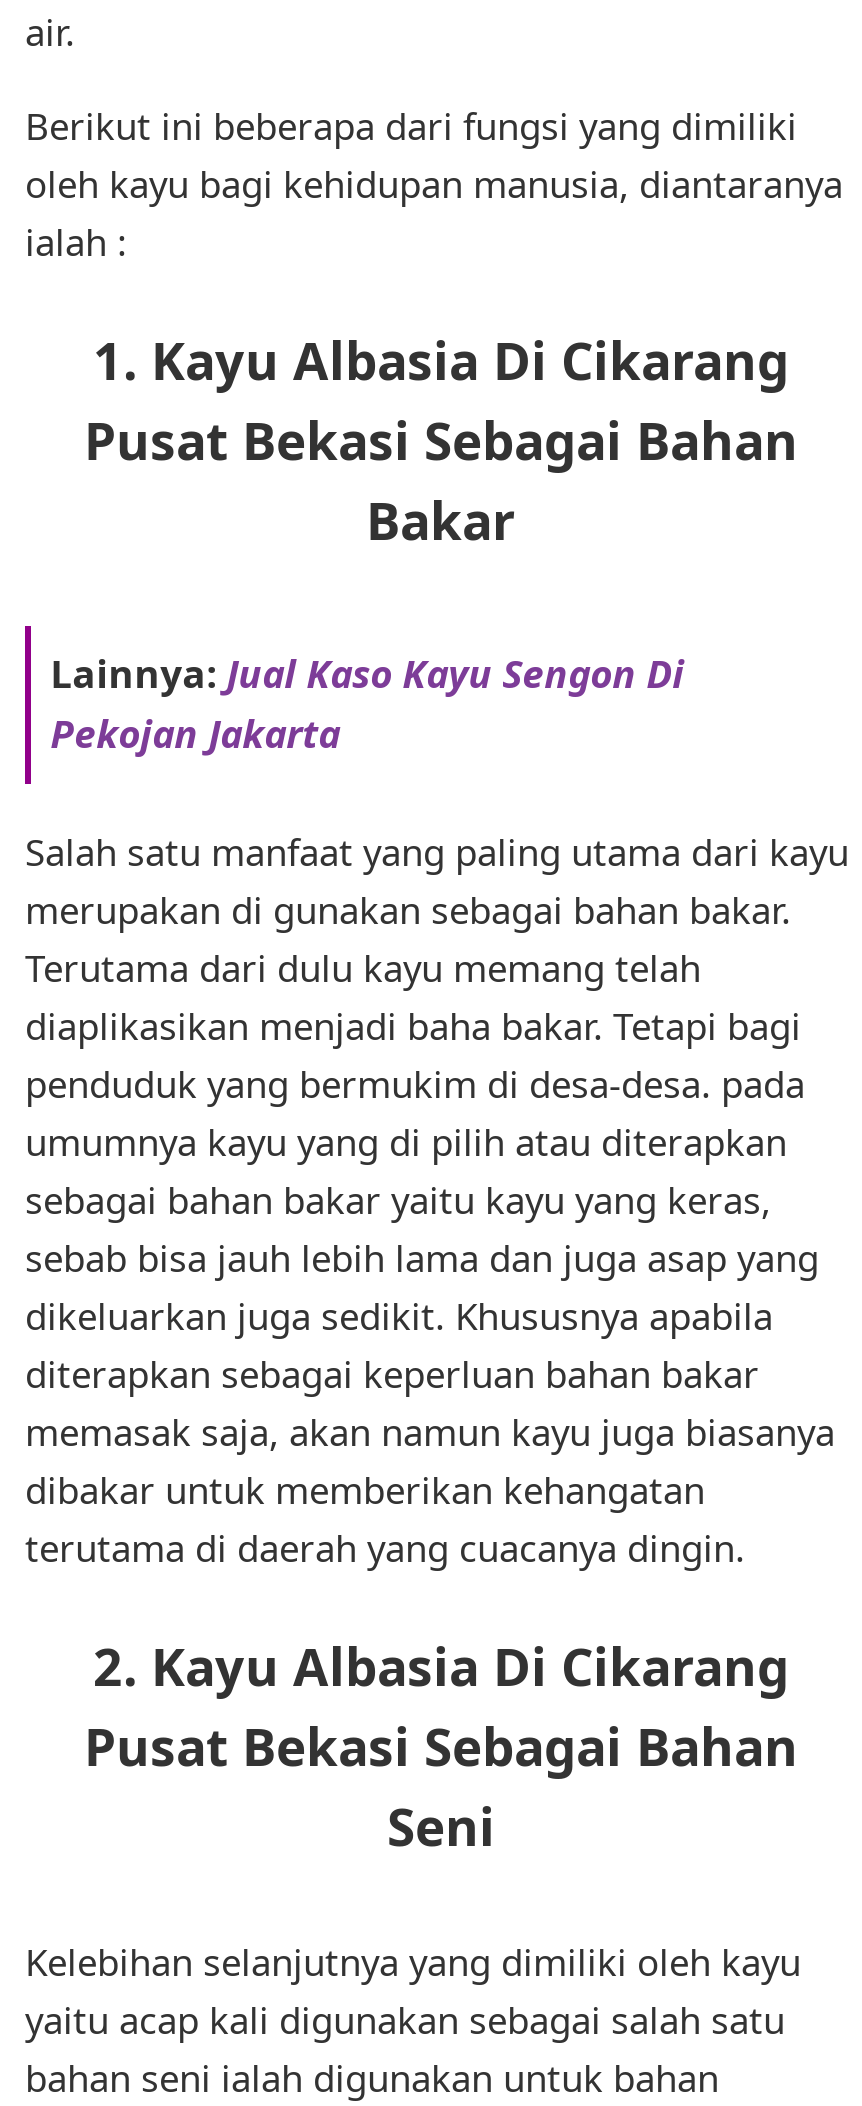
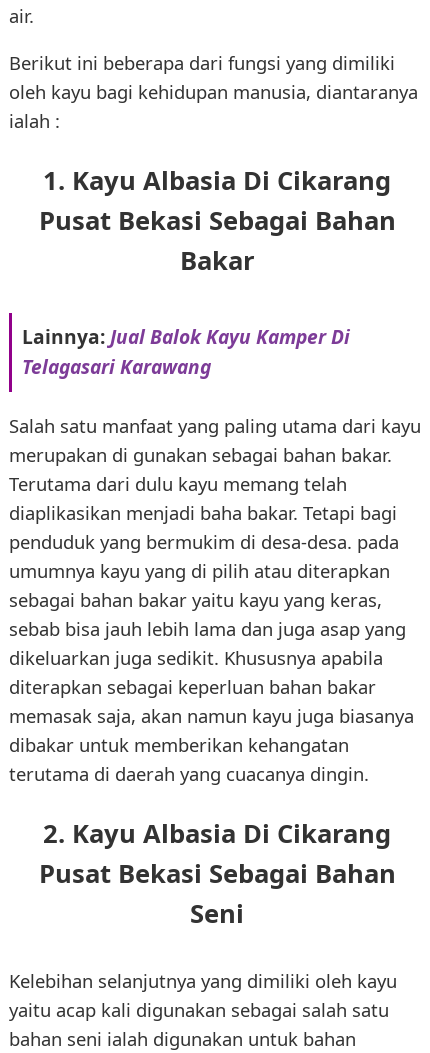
[50,646,684,760] Lainnya: Jual Kaso Kayu Sengon Di | Pekojan Jakarta -> [22,323,350,380] Lainnya: Jual Balok Kayu Kamper Di | Telagasari Karawang

